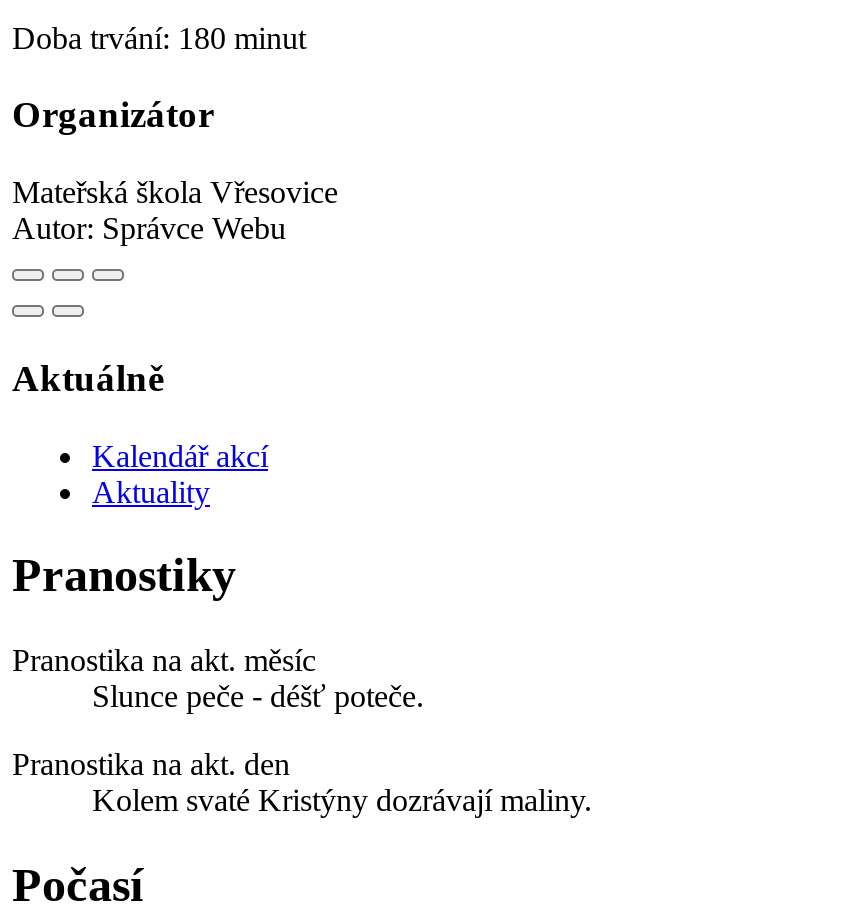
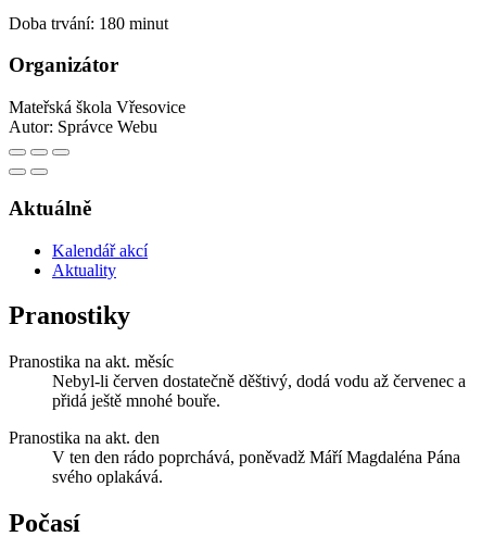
[92,680,424,714] Slunce peče - déšť poteče. -> [52,372,466,410] Nebyl-li červen dostatečně děštivý, dodá vodu až červenec a | přidá ještě mnohé bouře.
[92,784,592,818] Kolem svaté Kristýny dozrávají maliny. -> [52,448,460,486] V ten den rádo poprchává, poněvadž Máří Magdaléna Pána | svého oplakává.

